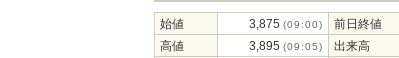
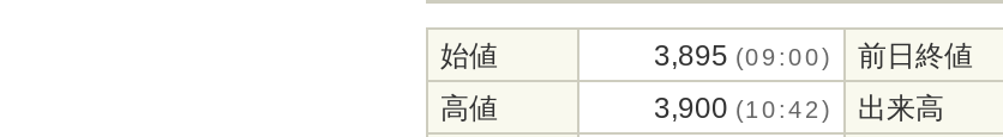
[249,17,382,31] 3,875 (09:00) 前日終値 -> [654,39,973,73] 3,895 (09:00) 前日終値
[249,39,370,53] 3,895 (09:05) 出来高 -> [654,92,944,125] 3,900 (10:42) 出来高

